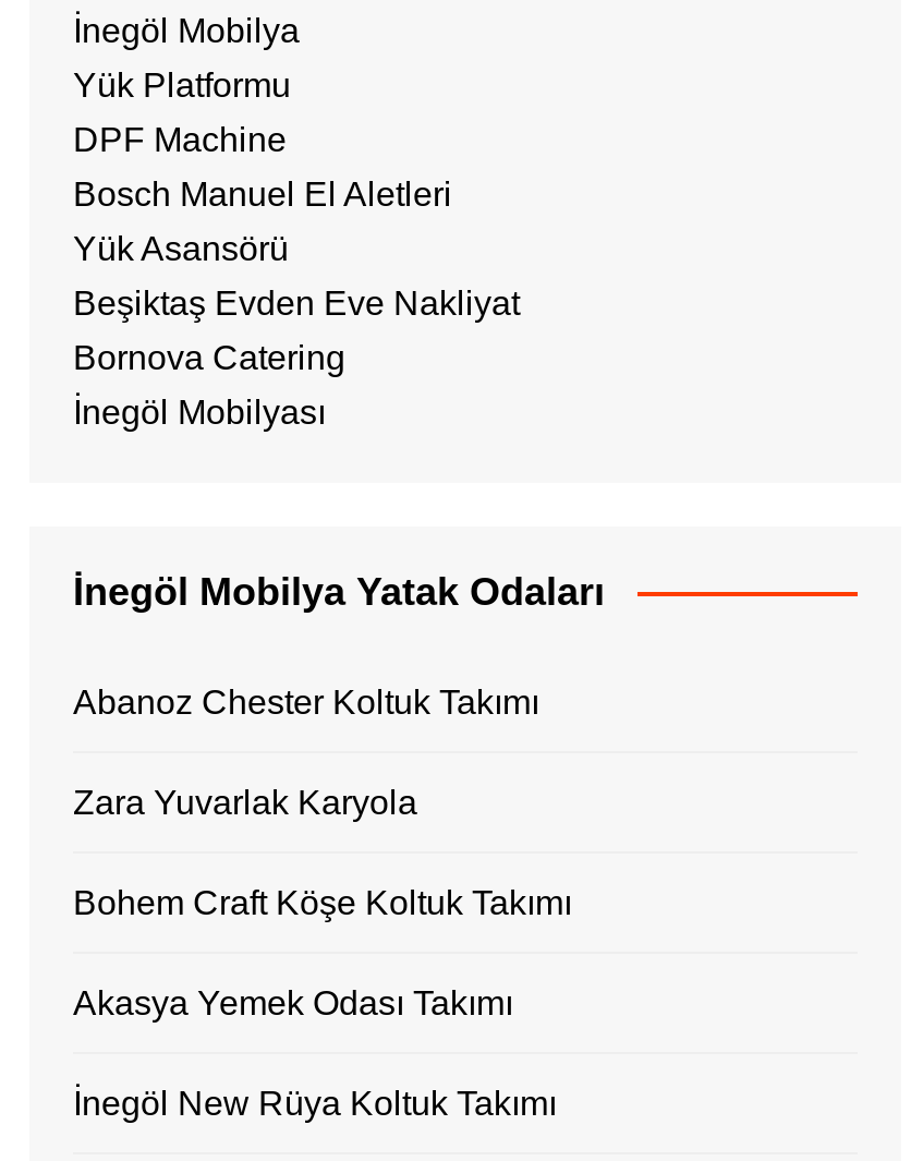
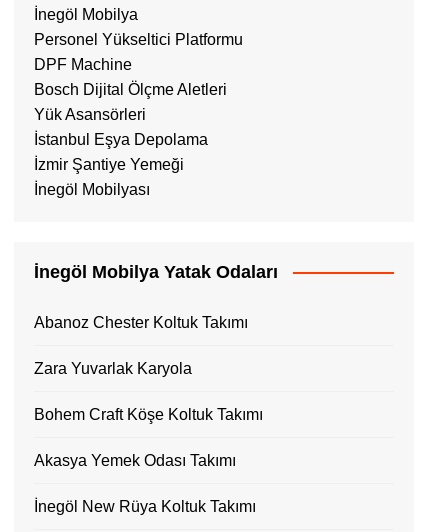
[73,66,291,104] Yük Platformu -> [34,31,243,48] Personel Yükseltici Platformu
[73,176,452,213] Bosch Manuel El Aletleri -> [34,81,227,98] Bosch Dijital Ölçme Aletleri
[73,230,289,267] Yük Asansörü -> [34,106,146,123] Yük Asansörleri
[73,285,520,322] Beşiktaş Evden Eve Nakliyat -> [34,131,208,148] İstanbul Eşya Depolama
[73,339,345,376] Bornova Catering -> [34,156,184,173] İzmir Şantiye Yemeği

